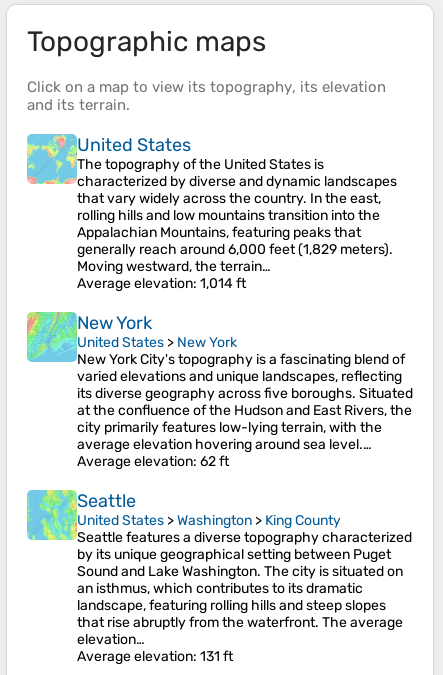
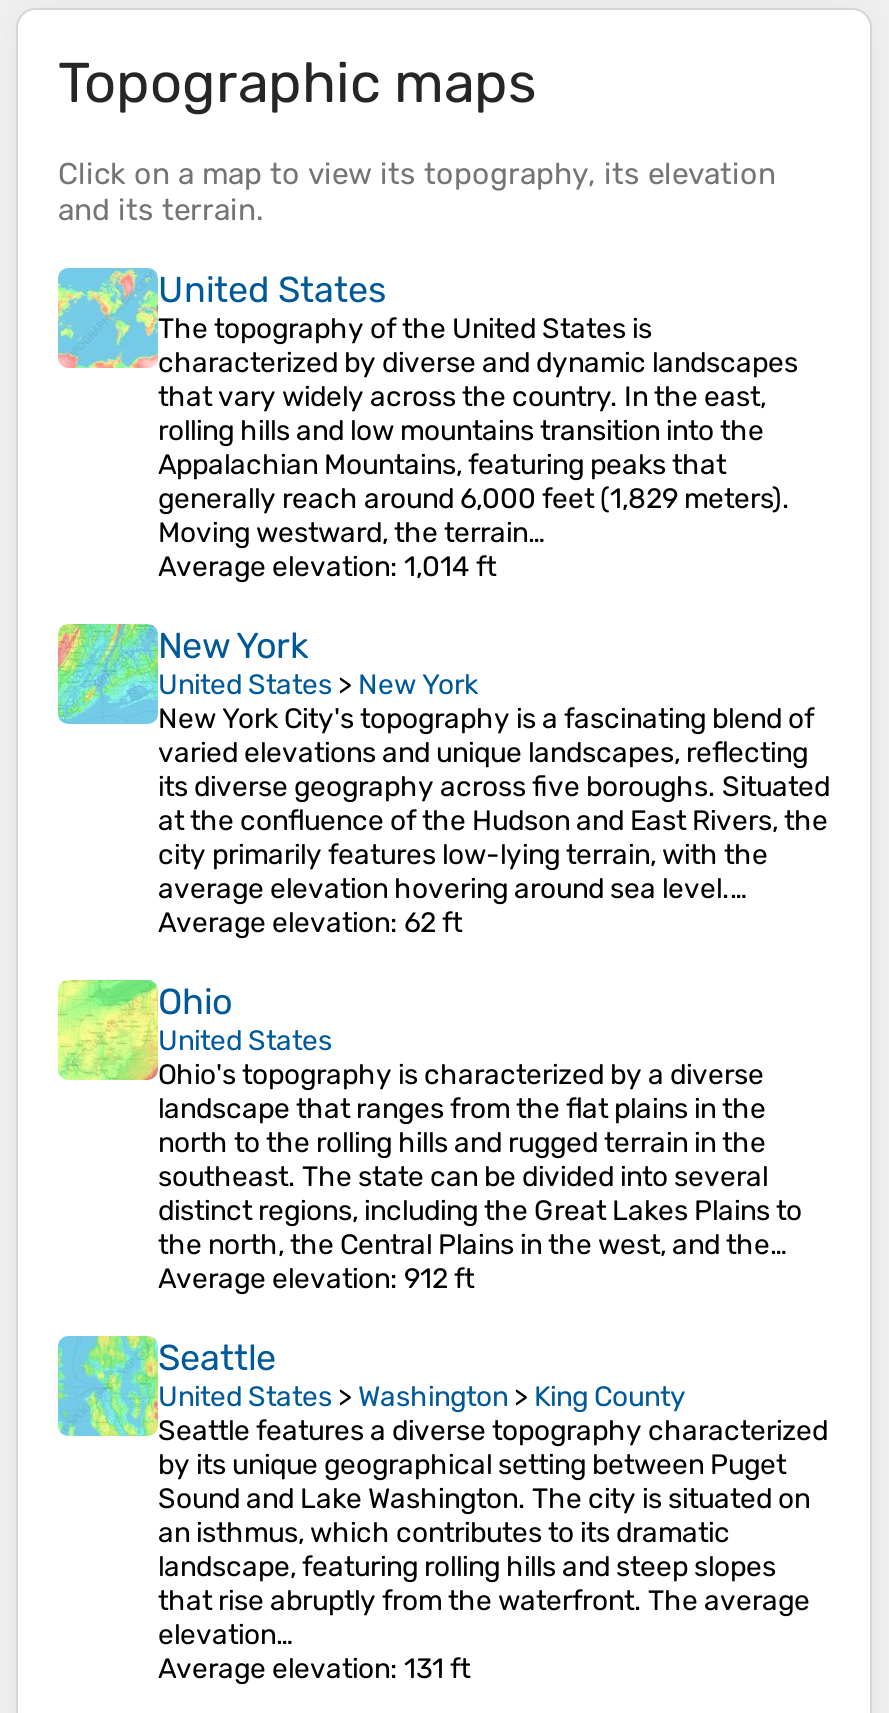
none -> [56,978,802,1296] [image] | Ohio | United States | Ohio's topography is characterized by a diverse | landscape that ranges from the flat plains in the | north to the rolling hills and rugged terrain in the | southeast. The state can be divided into several | distinct regions, including the Great Lakes Plains to | the north, the Central Plains in the west, and the… | Average elevation: 912 ft

